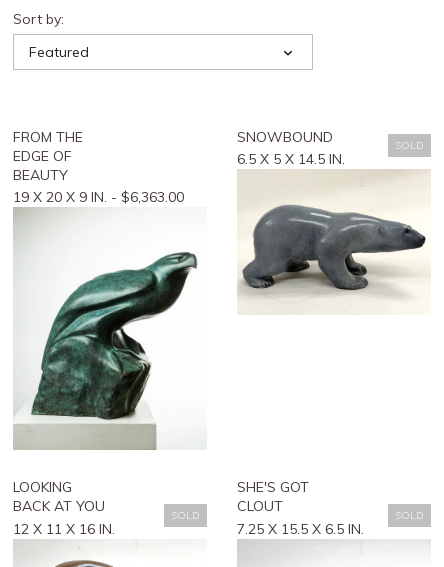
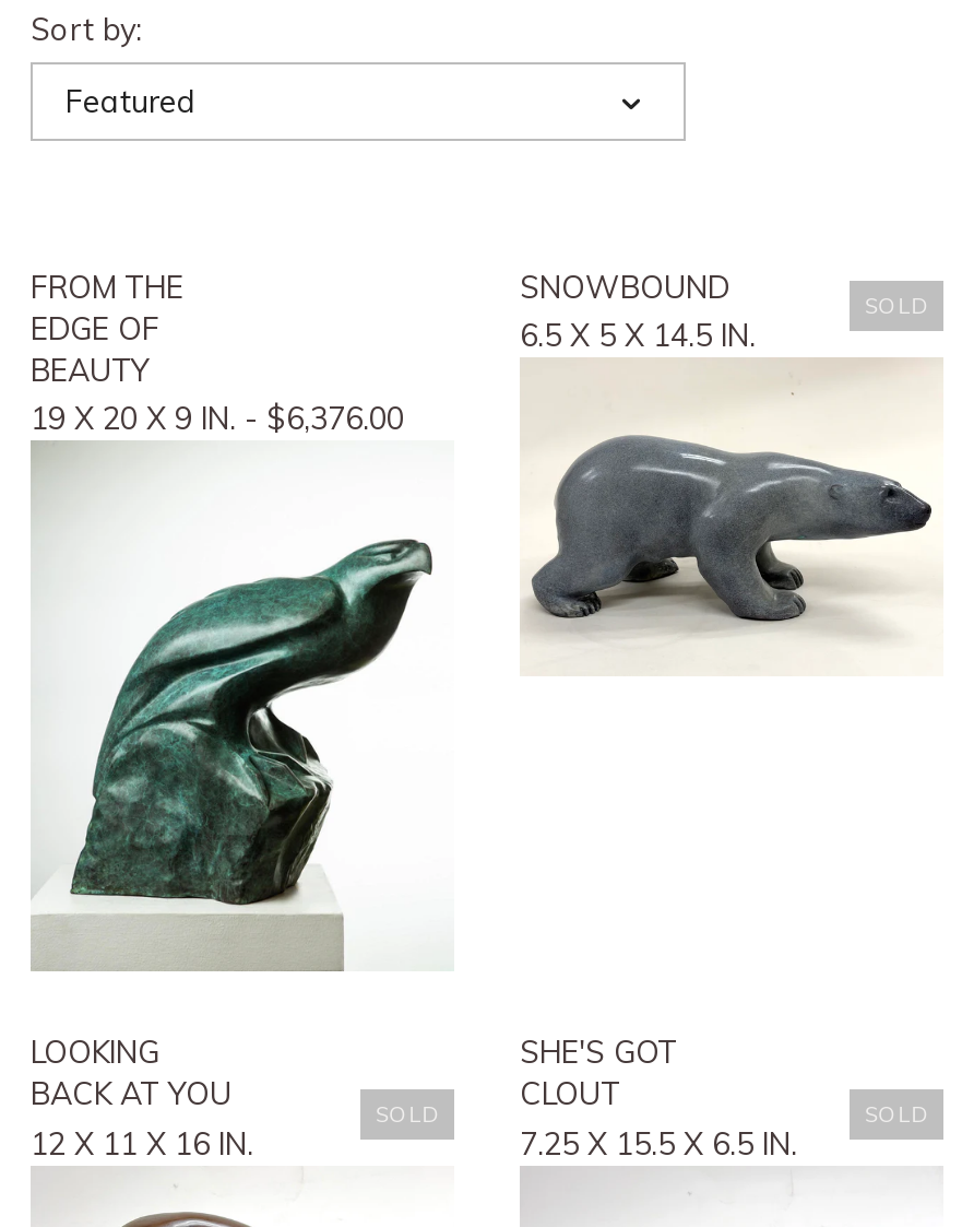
[13,188,184,206] 19 X 20 X 9 IN. - $6,363.00 -> [31,399,404,439] 19 X 20 X 9 IN. - $6,376.00

